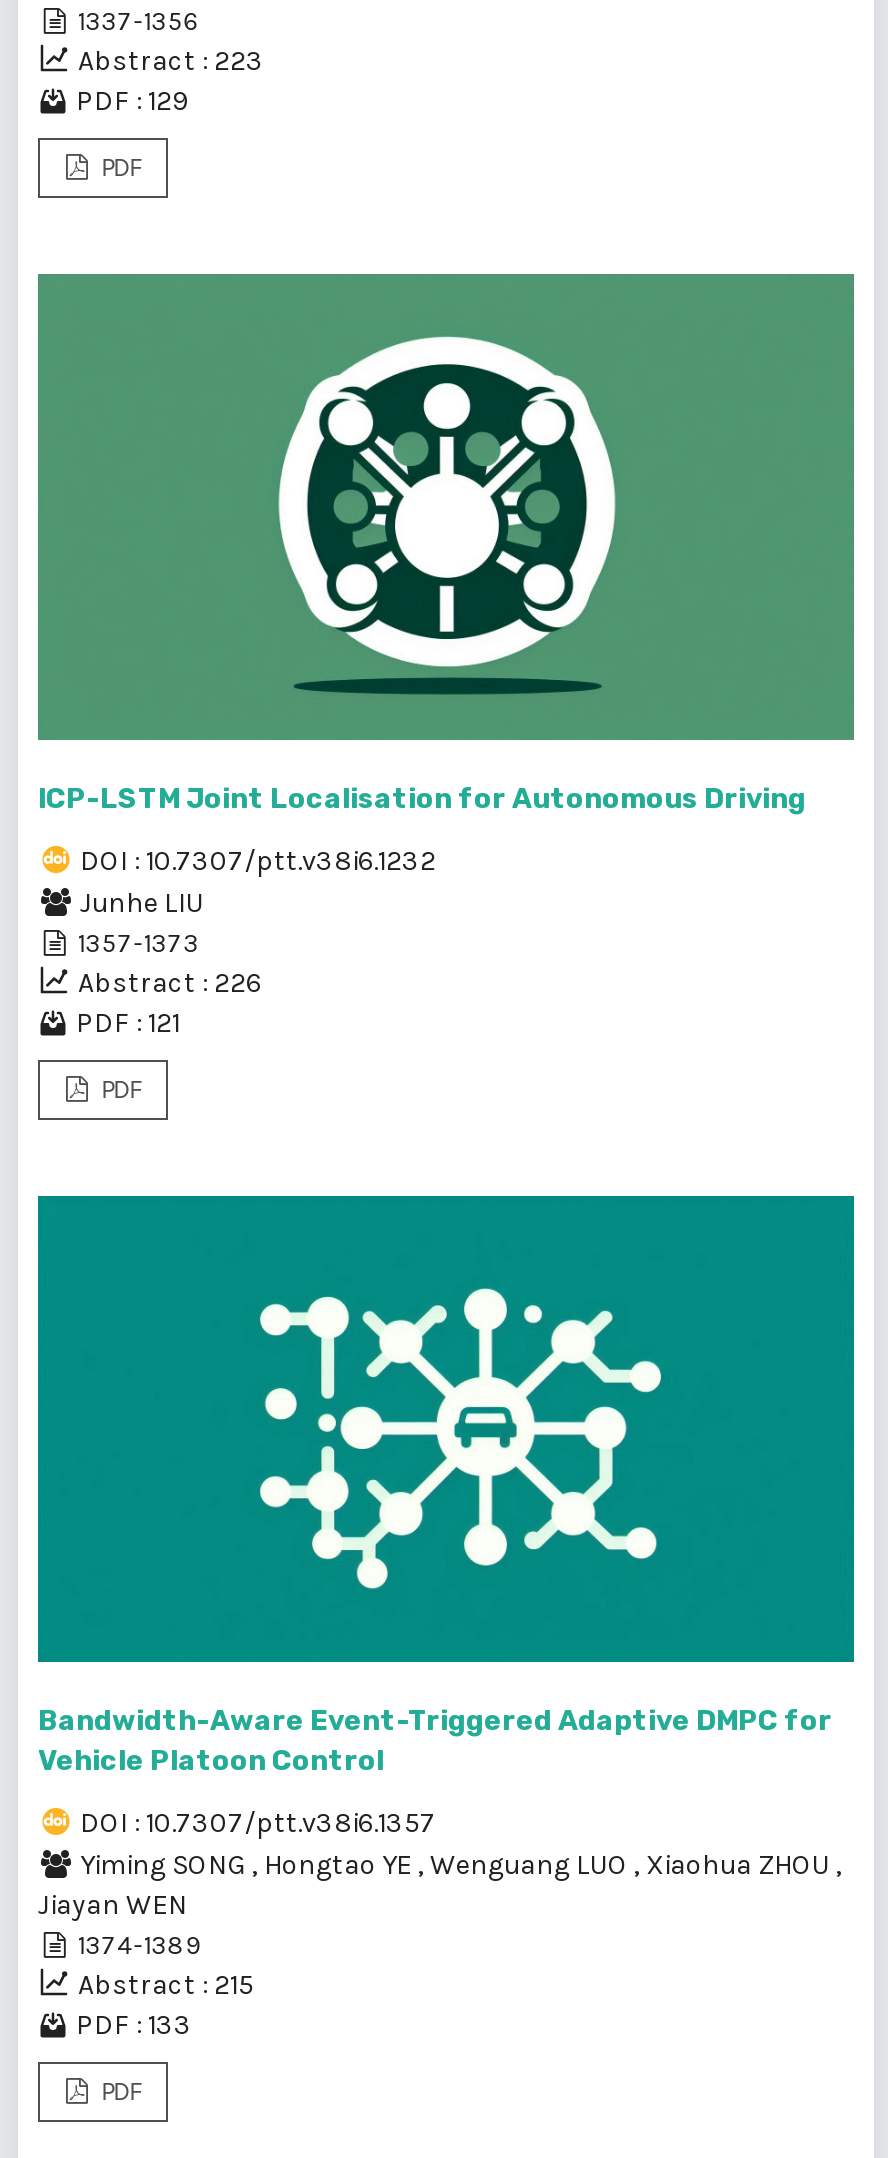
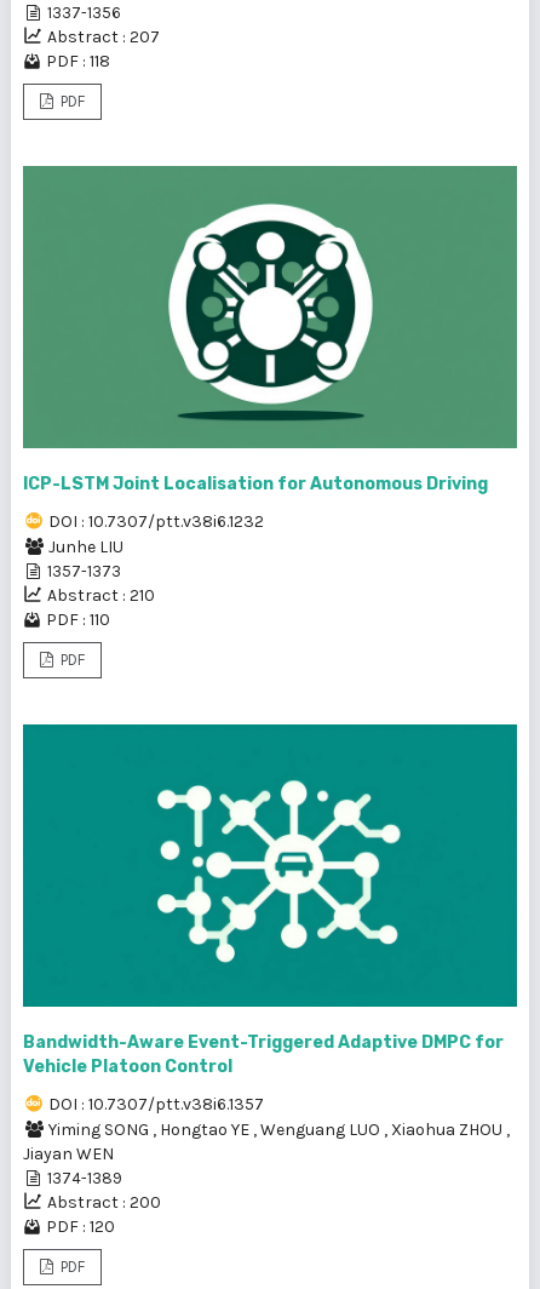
[78,43,264,77] Abstract : 223 -> [47,26,160,47] Abstract : 207
[76,83,188,117] PDF : 129 -> [46,50,110,71] PDF : 118
[78,965,262,999] Abstract : 226 -> [47,585,155,605] Abstract : 210
[76,1005,180,1039] PDF : 121 -> [46,609,110,629] PDF : 110
[78,1968,254,2002] Abstract : 215 -> [47,1192,161,1212] Abstract : 200
[76,2008,192,2042] PDF : 133 -> [46,1216,115,1237] PDF : 120

